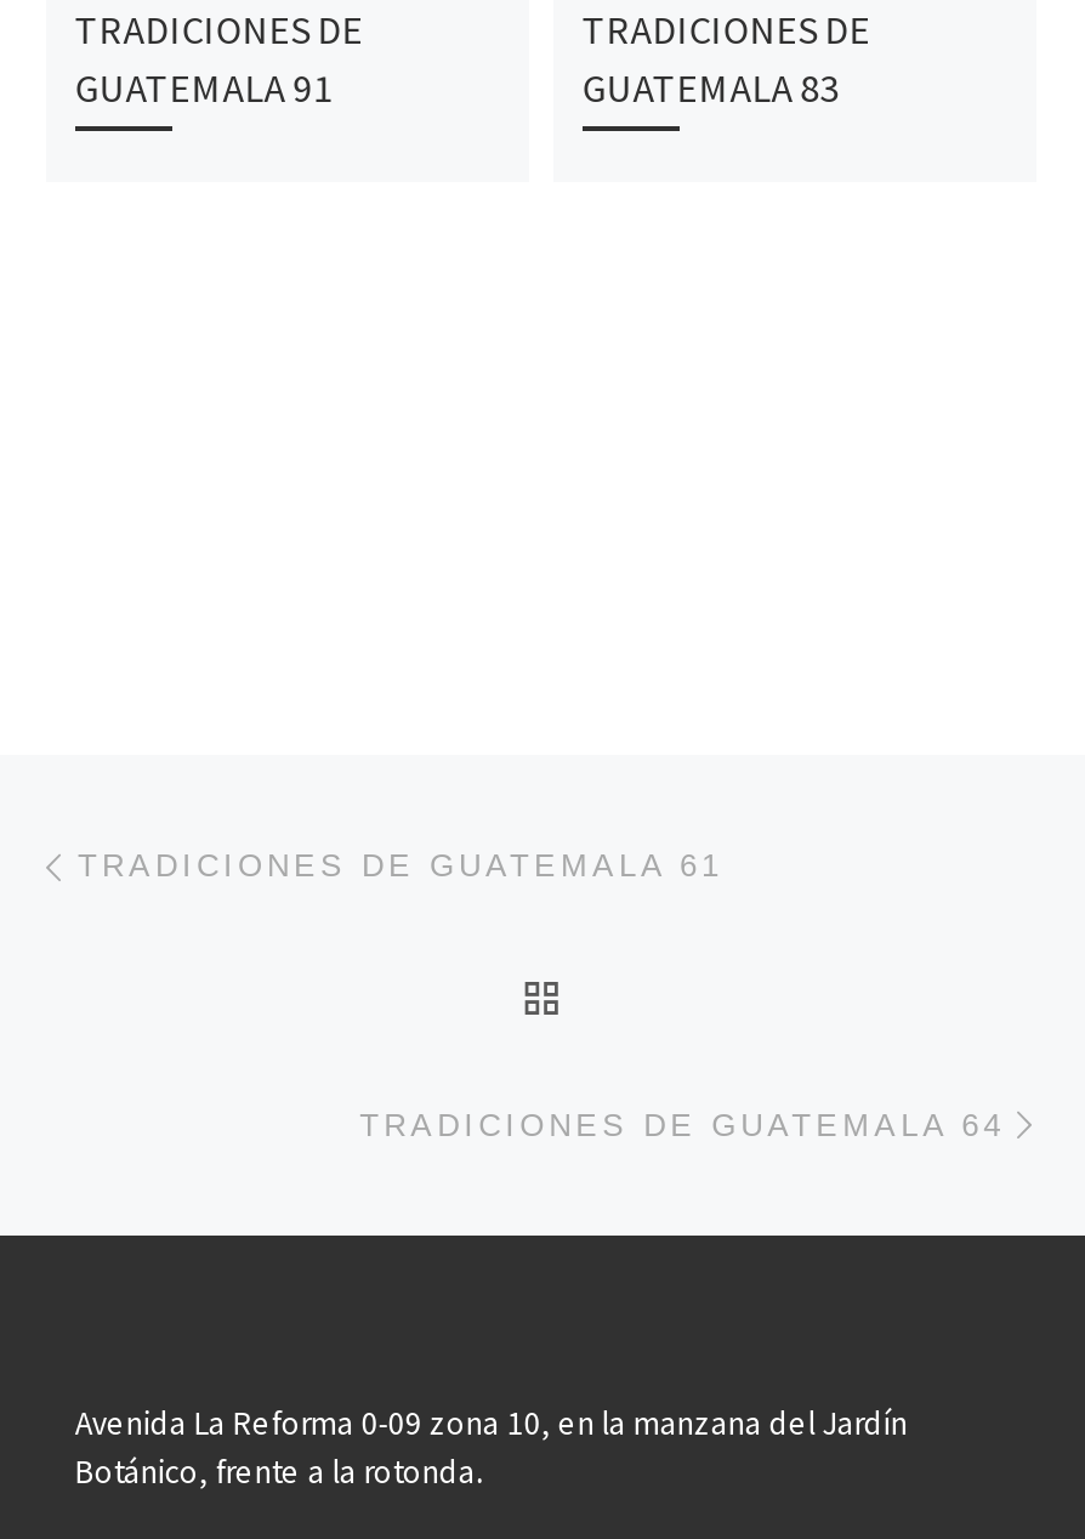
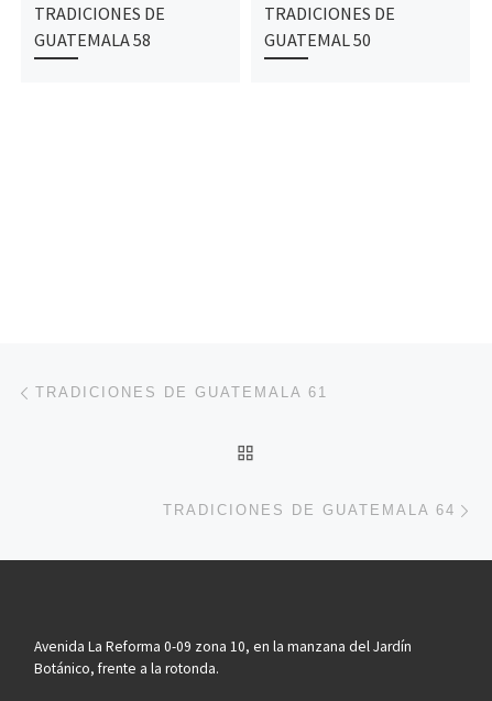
[75,64,332,112] GUATEMALA 91 -> [34,29,150,51] GUATEMALA 58
[582,64,839,112] GUATEMALA 83 -> [264,29,371,51] GUATEMAL 50

